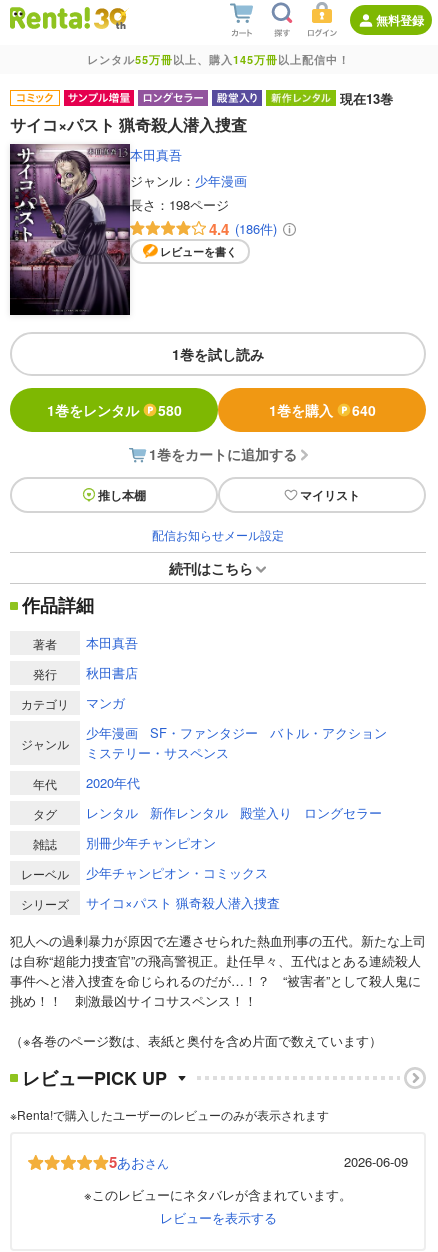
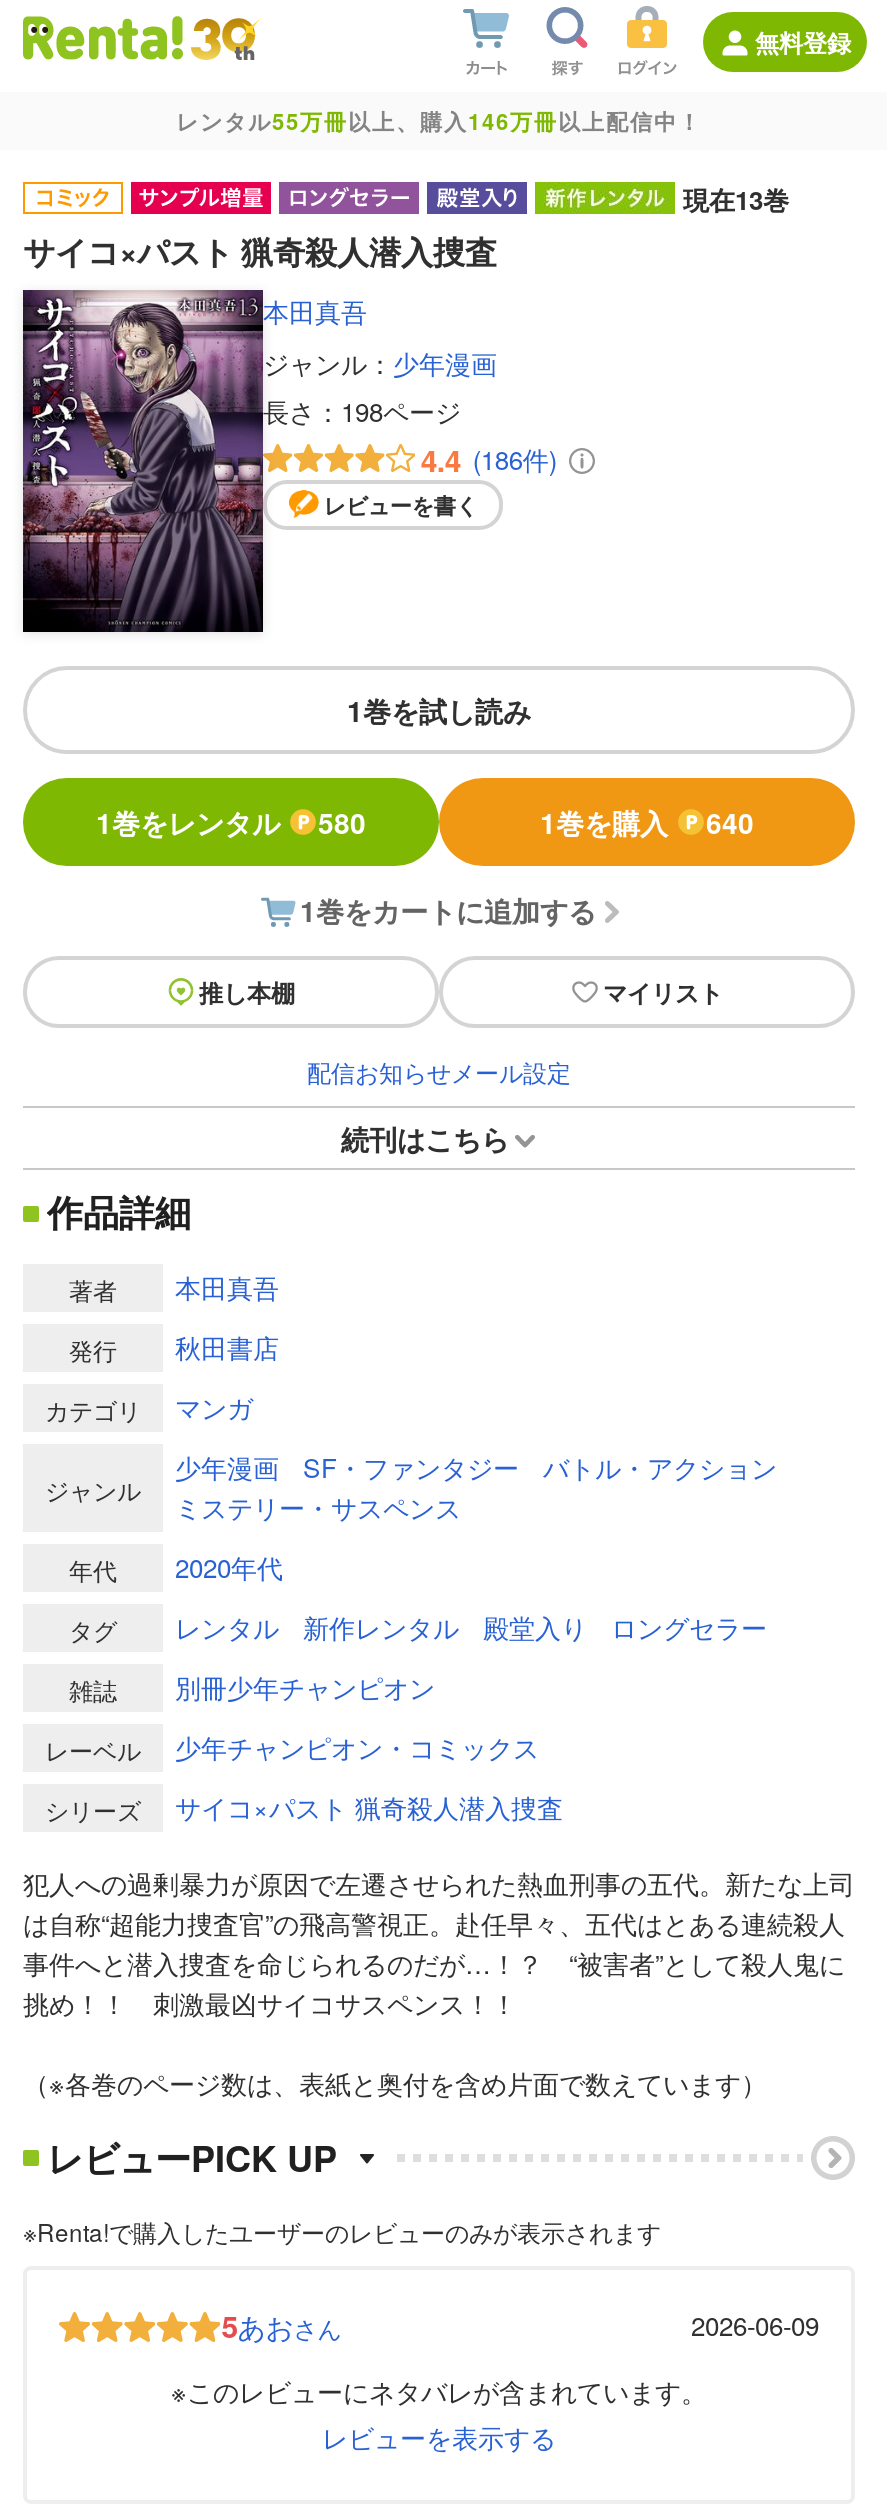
[86,52,349,67] レンタル55万冊以上、購入145万冊以上配信中！ -> [176,106,702,136] レンタル55万冊以上、購入146万冊以上配信中！

